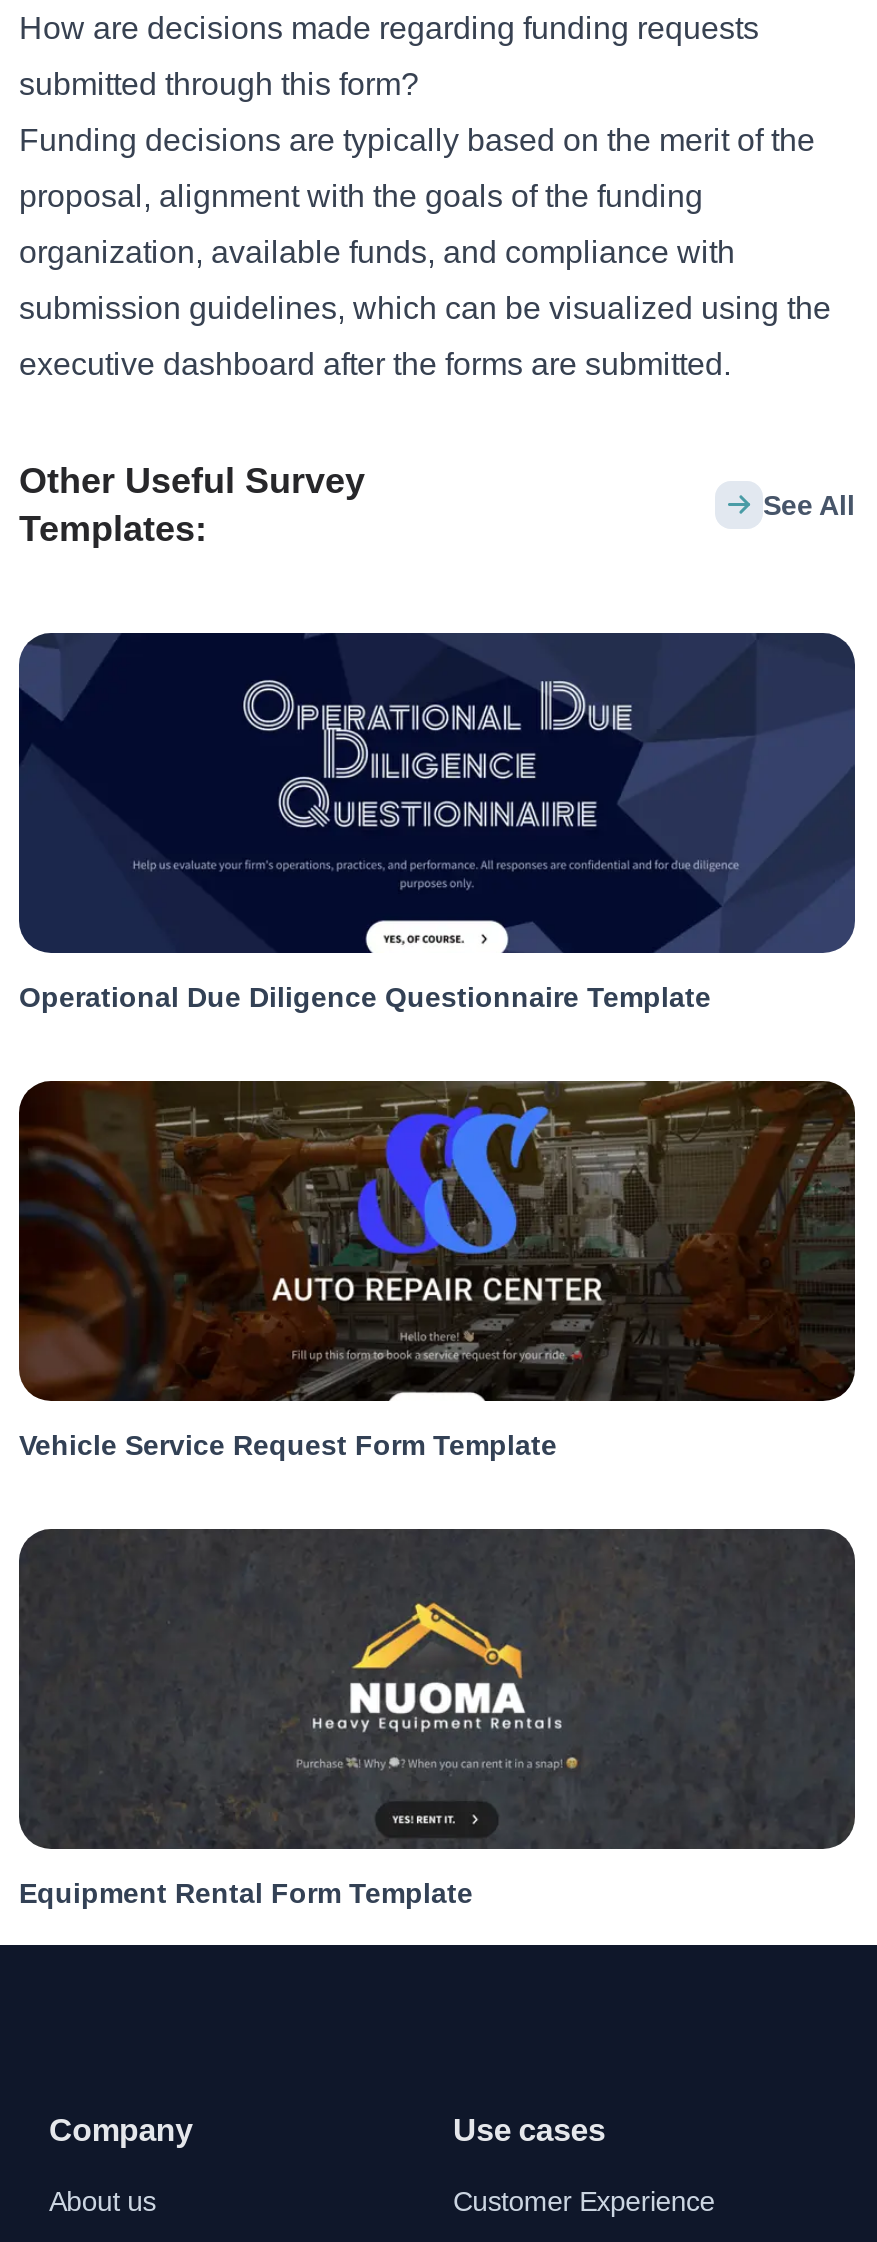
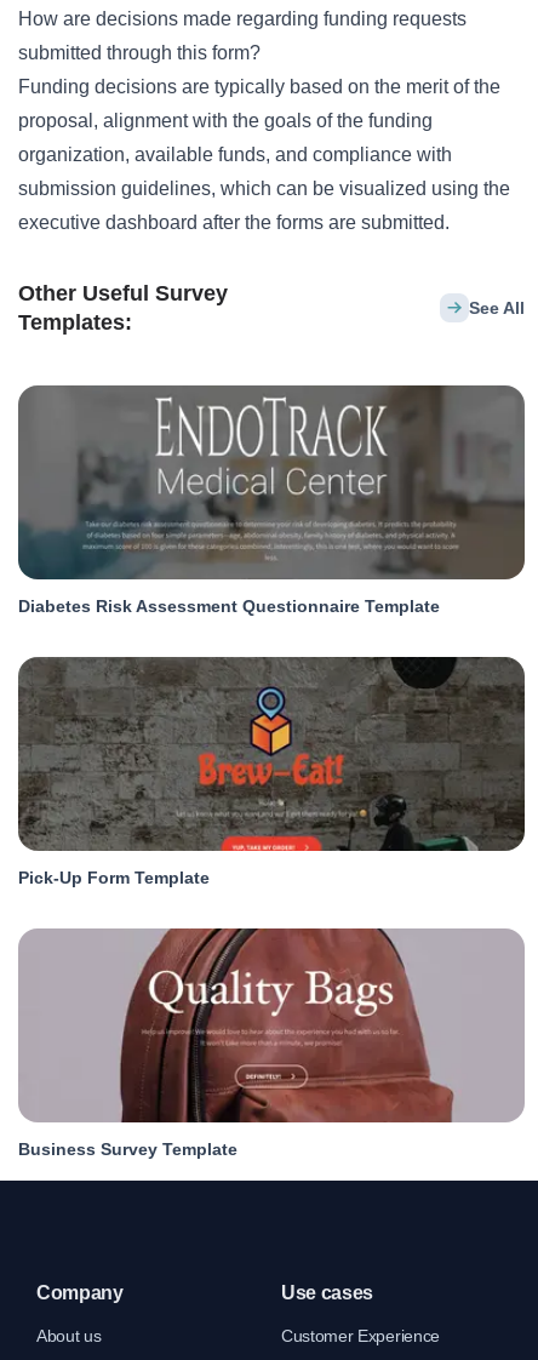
[17,631,855,1013] [image] | Operational Due Diligence Questionnaire Template -> [17,384,525,616] [image] | Diabetes Risk Assessment Questionnaire Template
[19,1079,853,1461] [image] | Vehicle Service Request Form Template -> [17,656,525,887] [image] | Pick-Up Form Template
[19,1529,855,1909] [image] | Equipment Rental Form Template -> [18,927,523,1159] [image] | Business Survey Template

